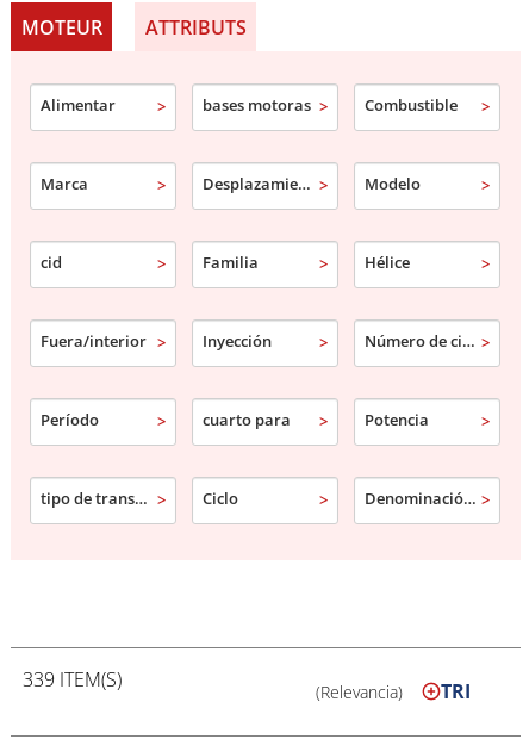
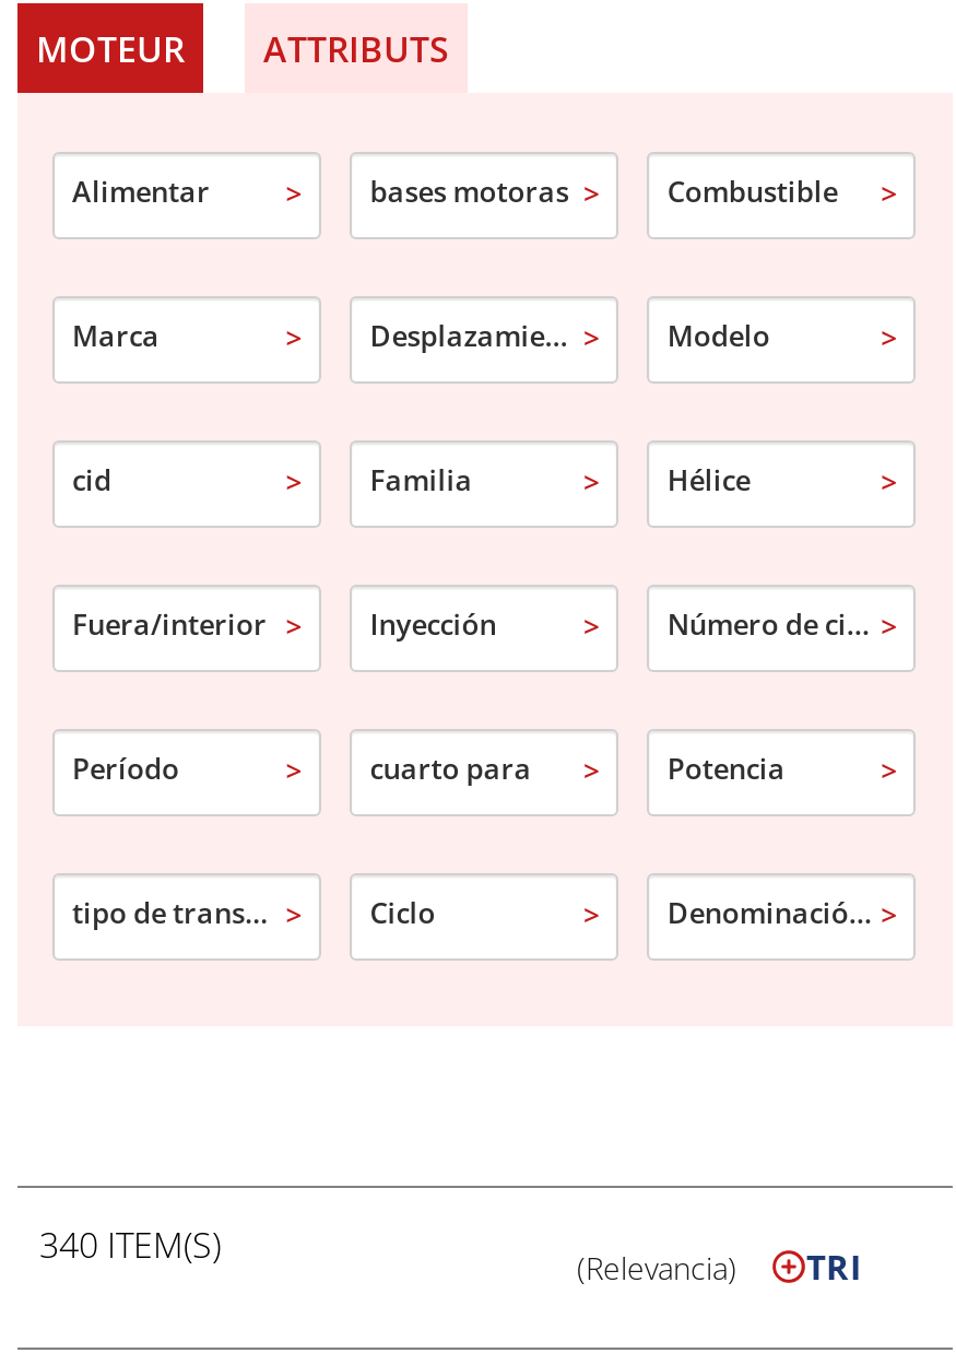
[23,666,122,692] 339 ITEM(S) -> [39,1220,221,1268] 340 ITEM(S)

